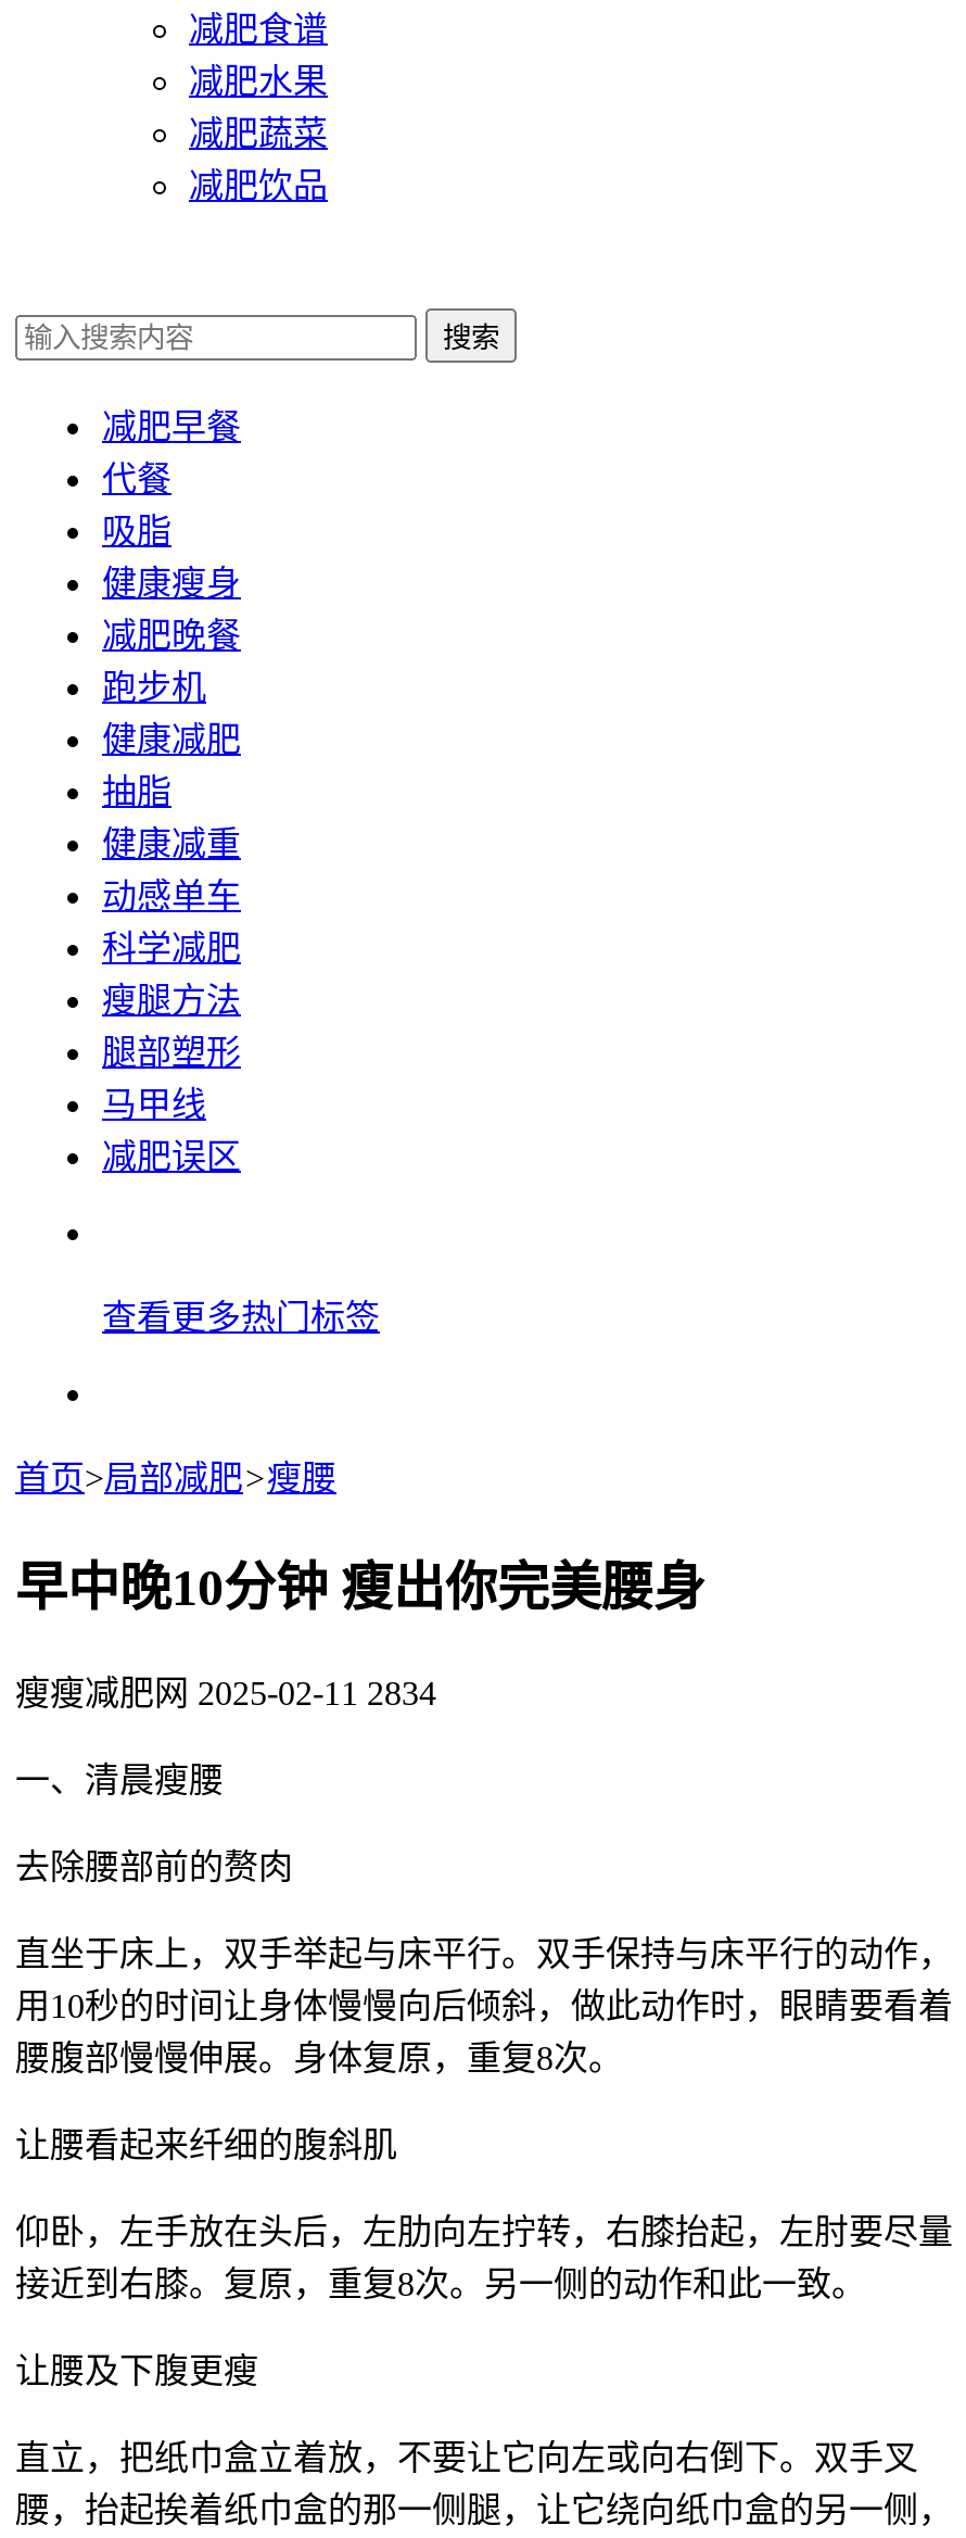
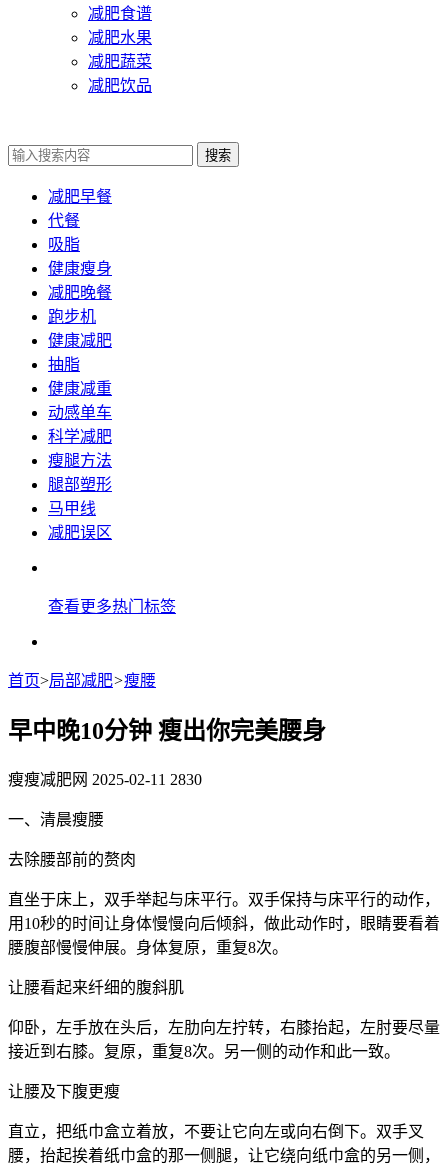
[15,1674,436,1711] 瘦瘦减肥网 2025-02-11 2834 -> [8,771,202,788] 瘦瘦减肥网 2025-02-11 2830

